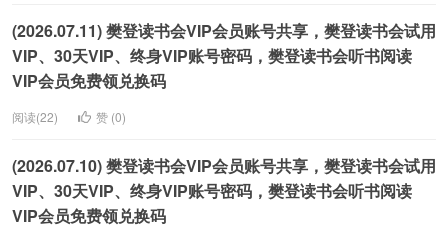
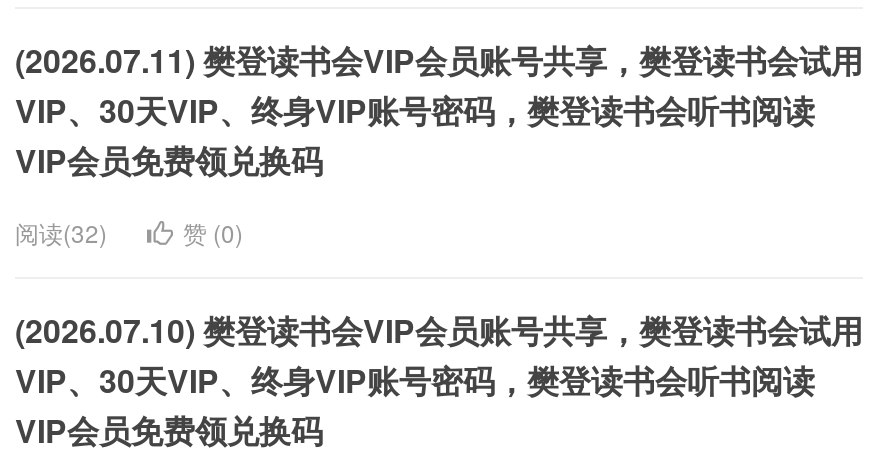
[12,108,58,125] 阅读(22) -> [15,215,107,249] 阅读(32)

